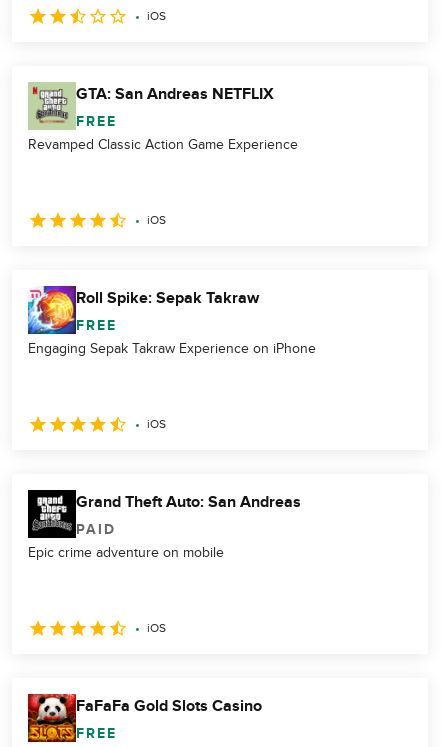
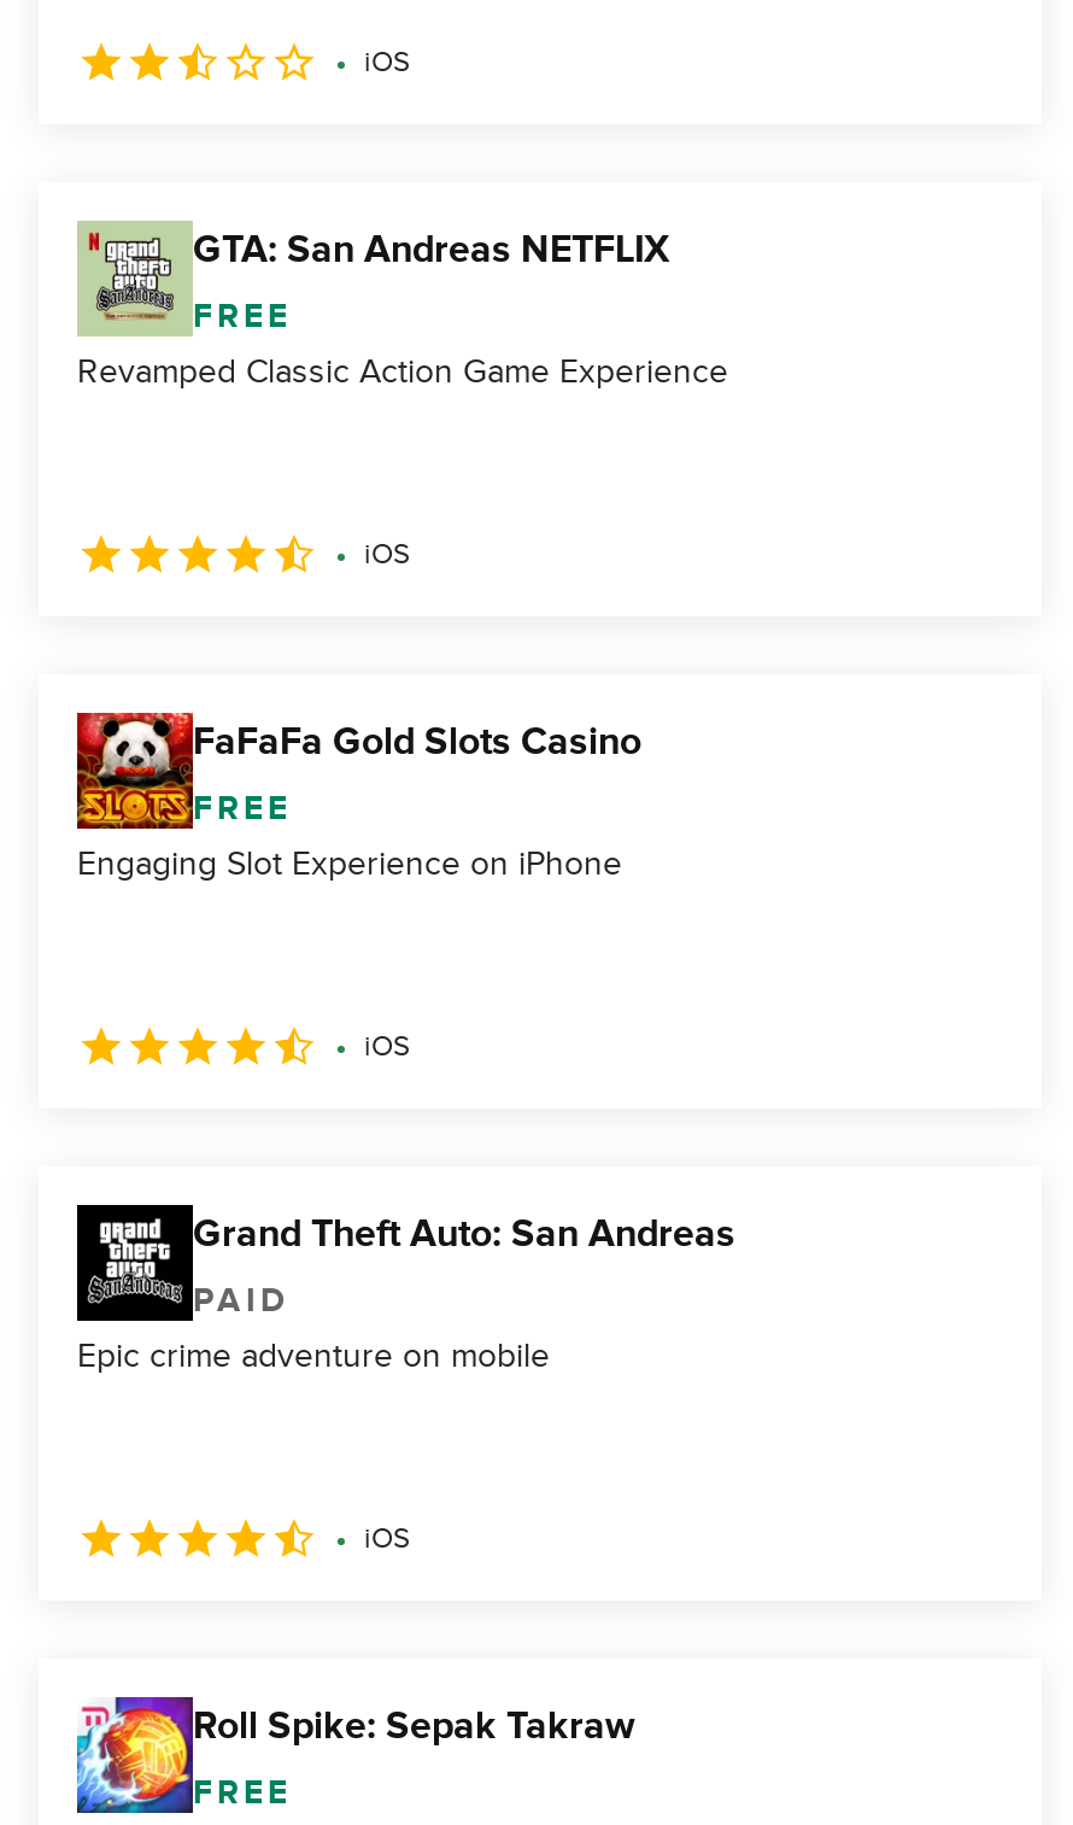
moved [27,285,259,333] -> [75,1695,634,1815]: [image] | Roll Spike: Sepak Takraw
[28,340,316,357] Engaging Sepak Takraw Experience on iPhone -> [77,843,622,884] Engaging Slot Experience on iPhone
moved [27,693,262,743] -> [75,710,641,826]: [image] | FaFaFa Gold Slots Casino

